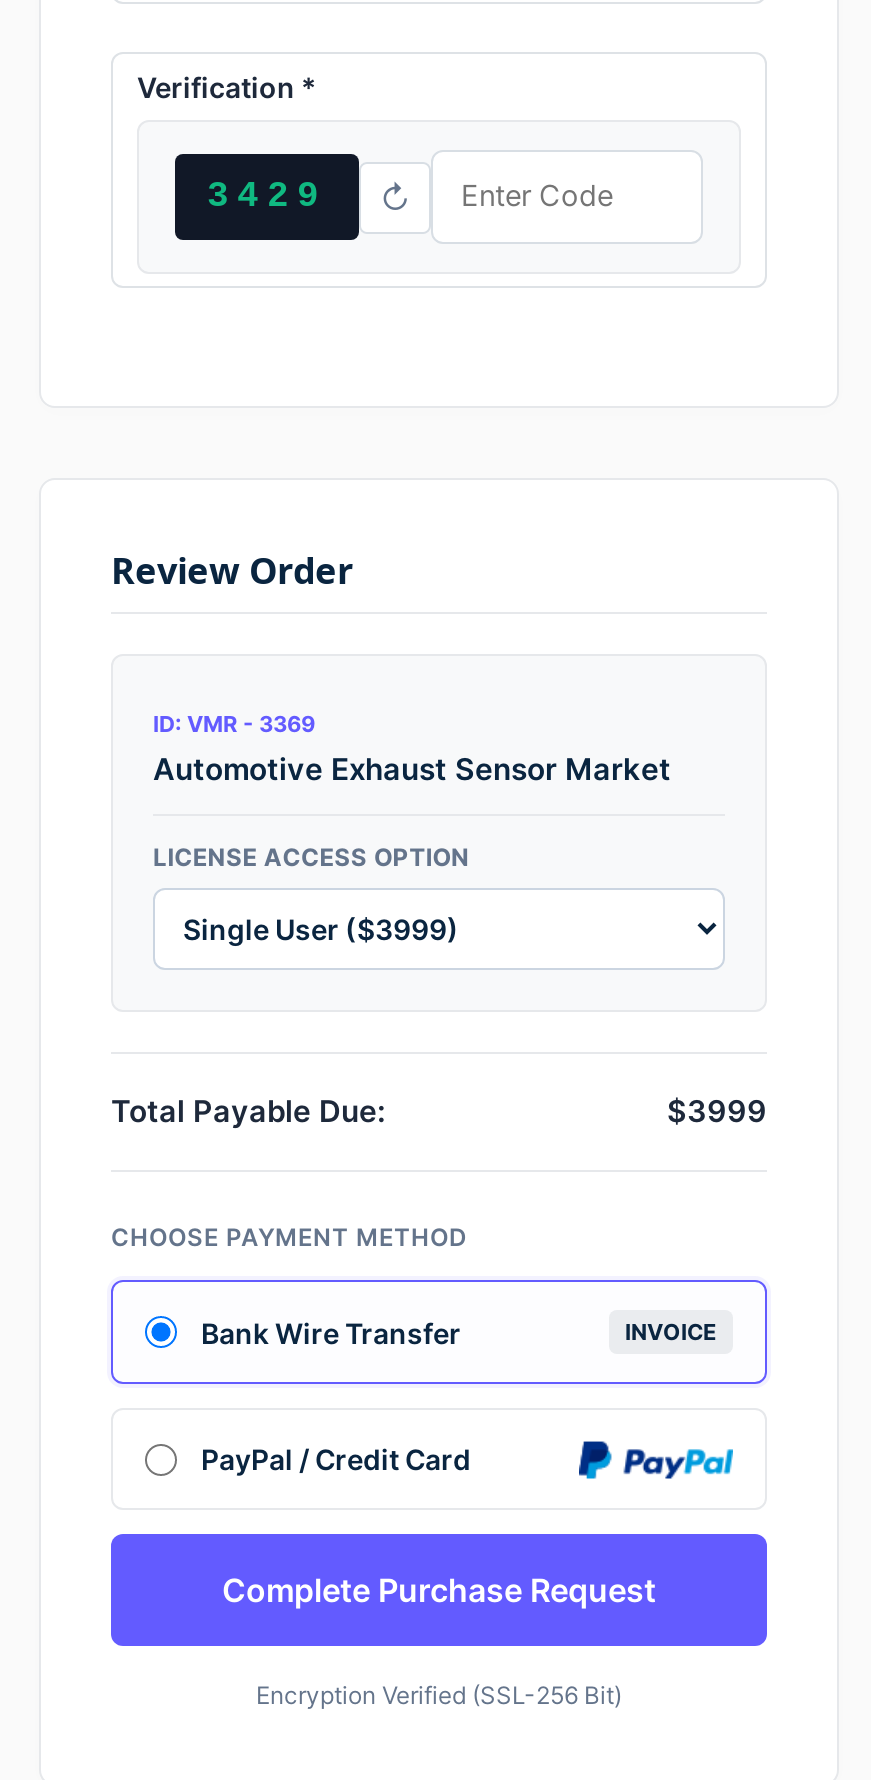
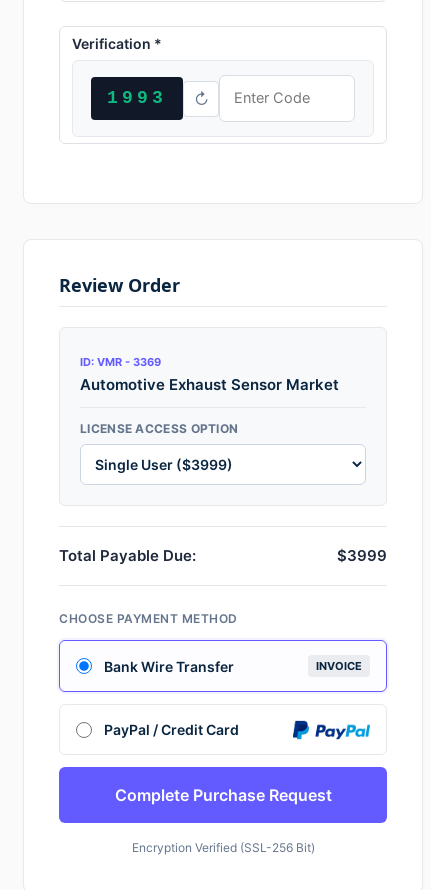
[207,176,327,216] 3429 -> [107,88,167,108] 1993

